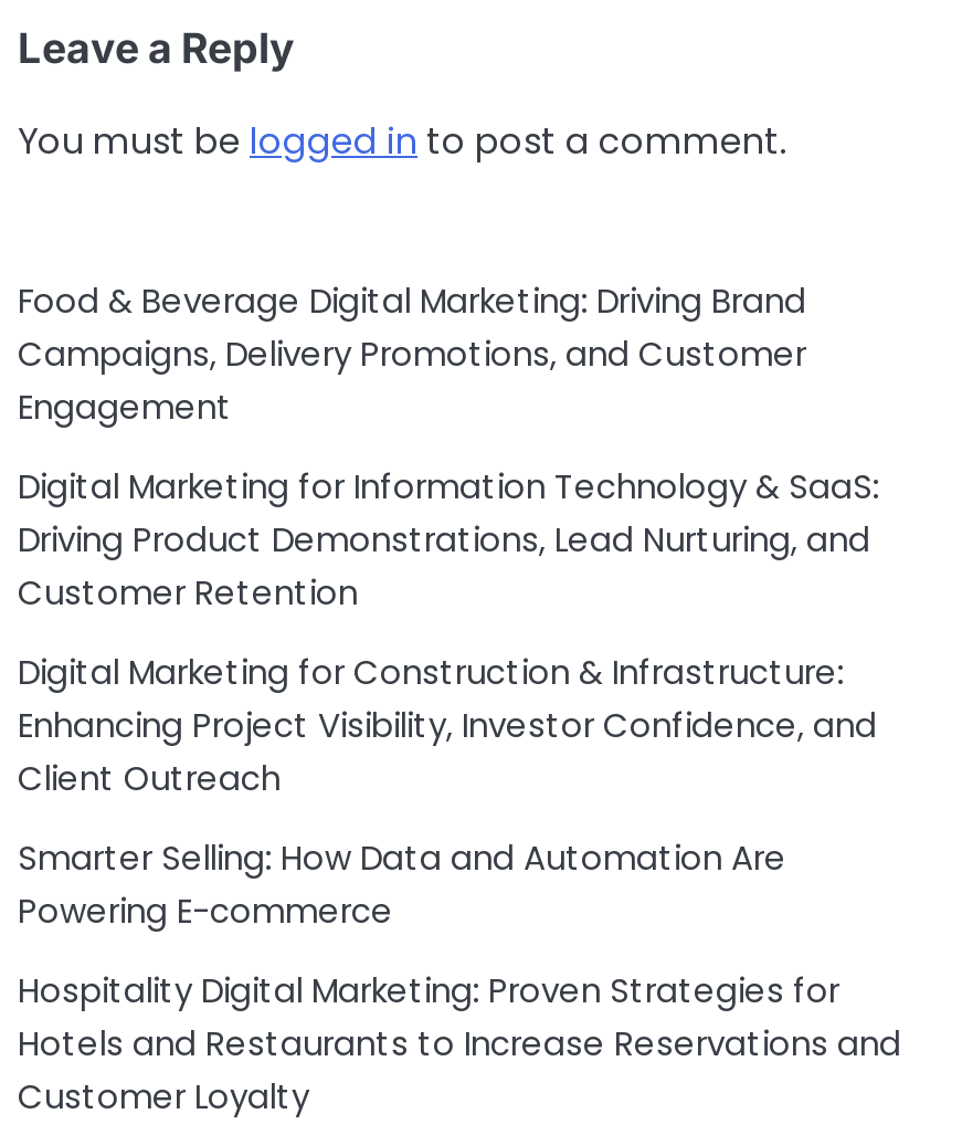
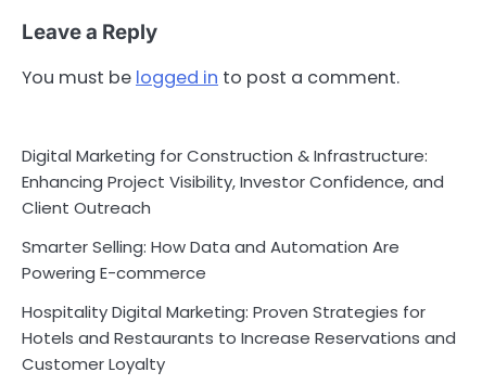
[18,277,879,615] Food & Beverage Digital Marketing: Driving Brand | Campaigns, Delivery Promotions, and Customer | Engagement | Digital Marketing for Information Technology & SaaS: | Driving Product Demonstrations, Lead Nurturing, and | Customer Retention -> none

